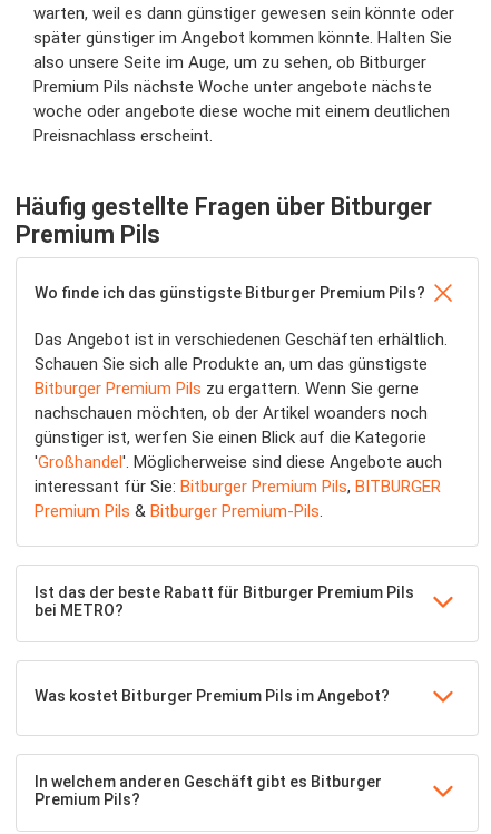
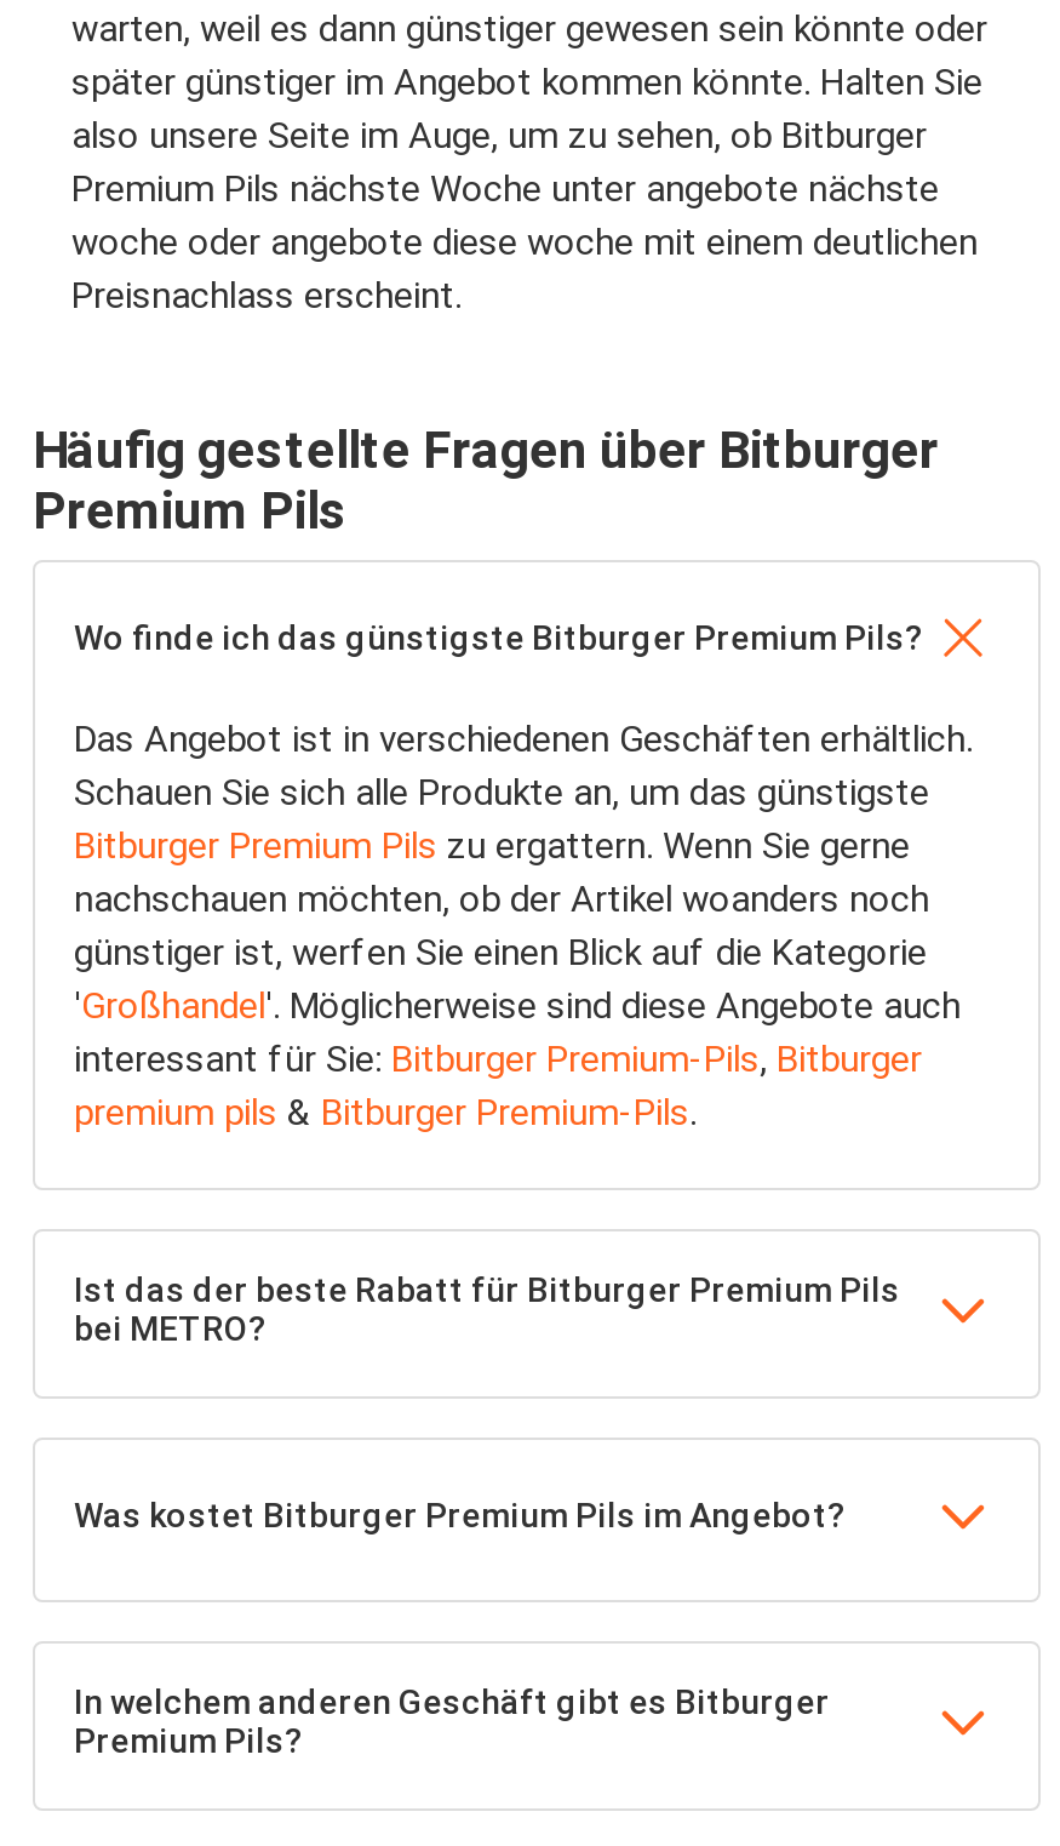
[35,476,441,521] interessant für Sie: Bitburger Premium Pils, BITBURGER | Premium Pils & Bitburger Premium-Pils. -> [74,1036,922,1133] interessant für Sie: Bitburger Premium-Pils, Bitburger | premium pils & Bitburger Premium-Pils.

